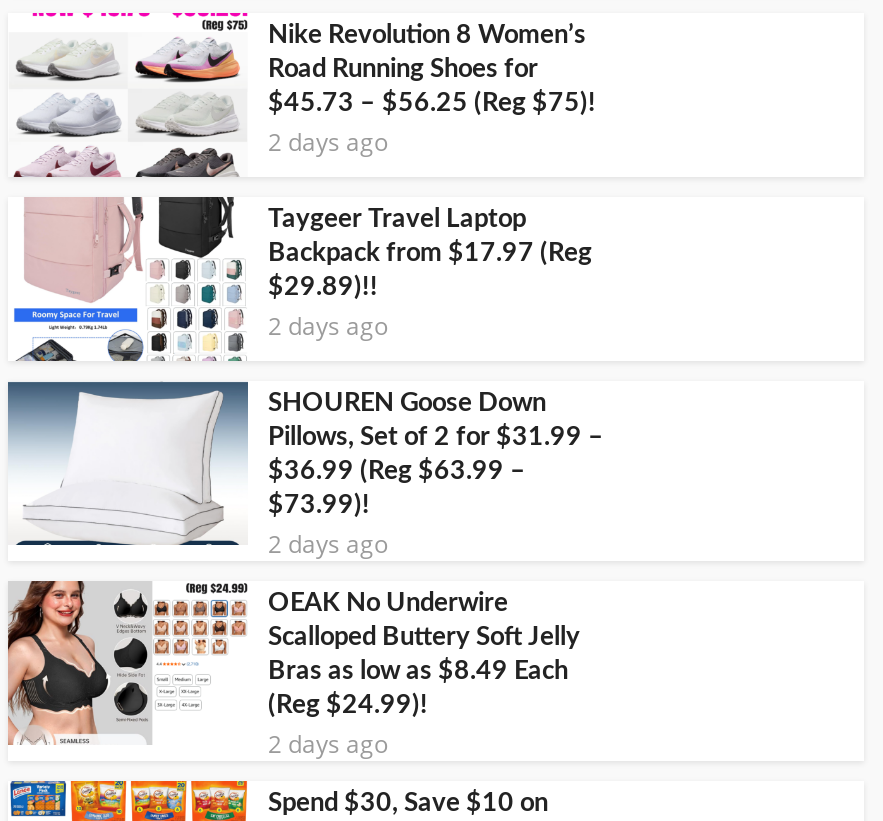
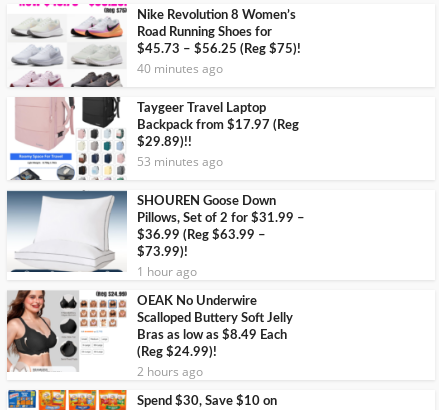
[268,124,388,158] 2 days ago -> [137,60,223,77] 40 minutes ago
[268,308,388,342] 2 days ago -> [137,153,223,170] 53 minutes ago
[268,526,388,560] 2 days ago -> [137,262,197,279] 1 hour ago
[268,726,388,760] 2 days ago -> [137,362,203,379] 2 hours ago

